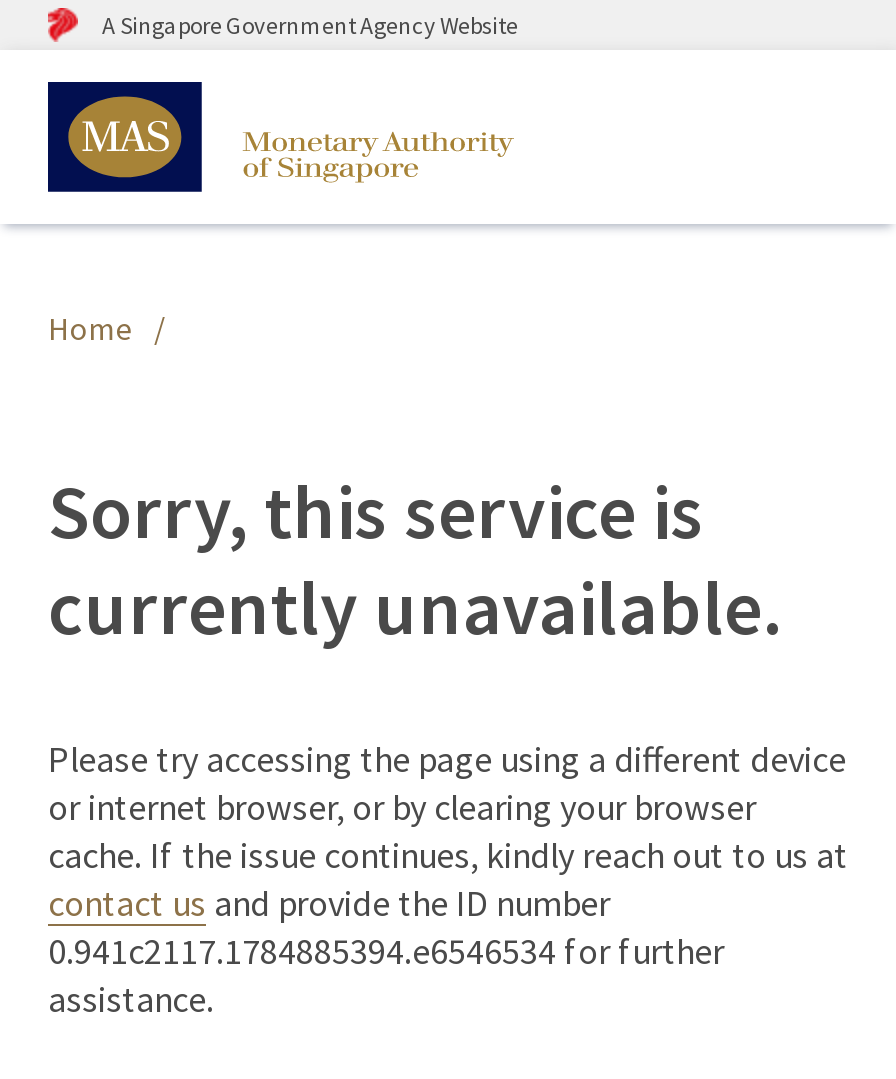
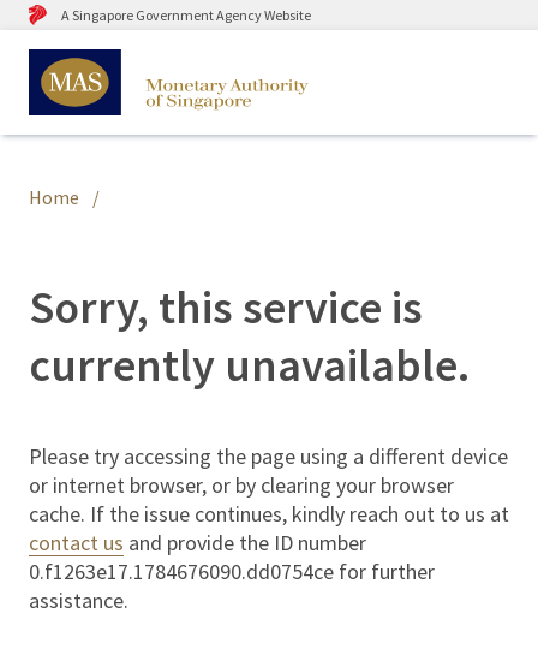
[48,928,724,974] 0.941c2117.1784885394.e6546534 for further -> [29,558,435,585] 0.f1263e17.1784676090.dd0754ce for further

